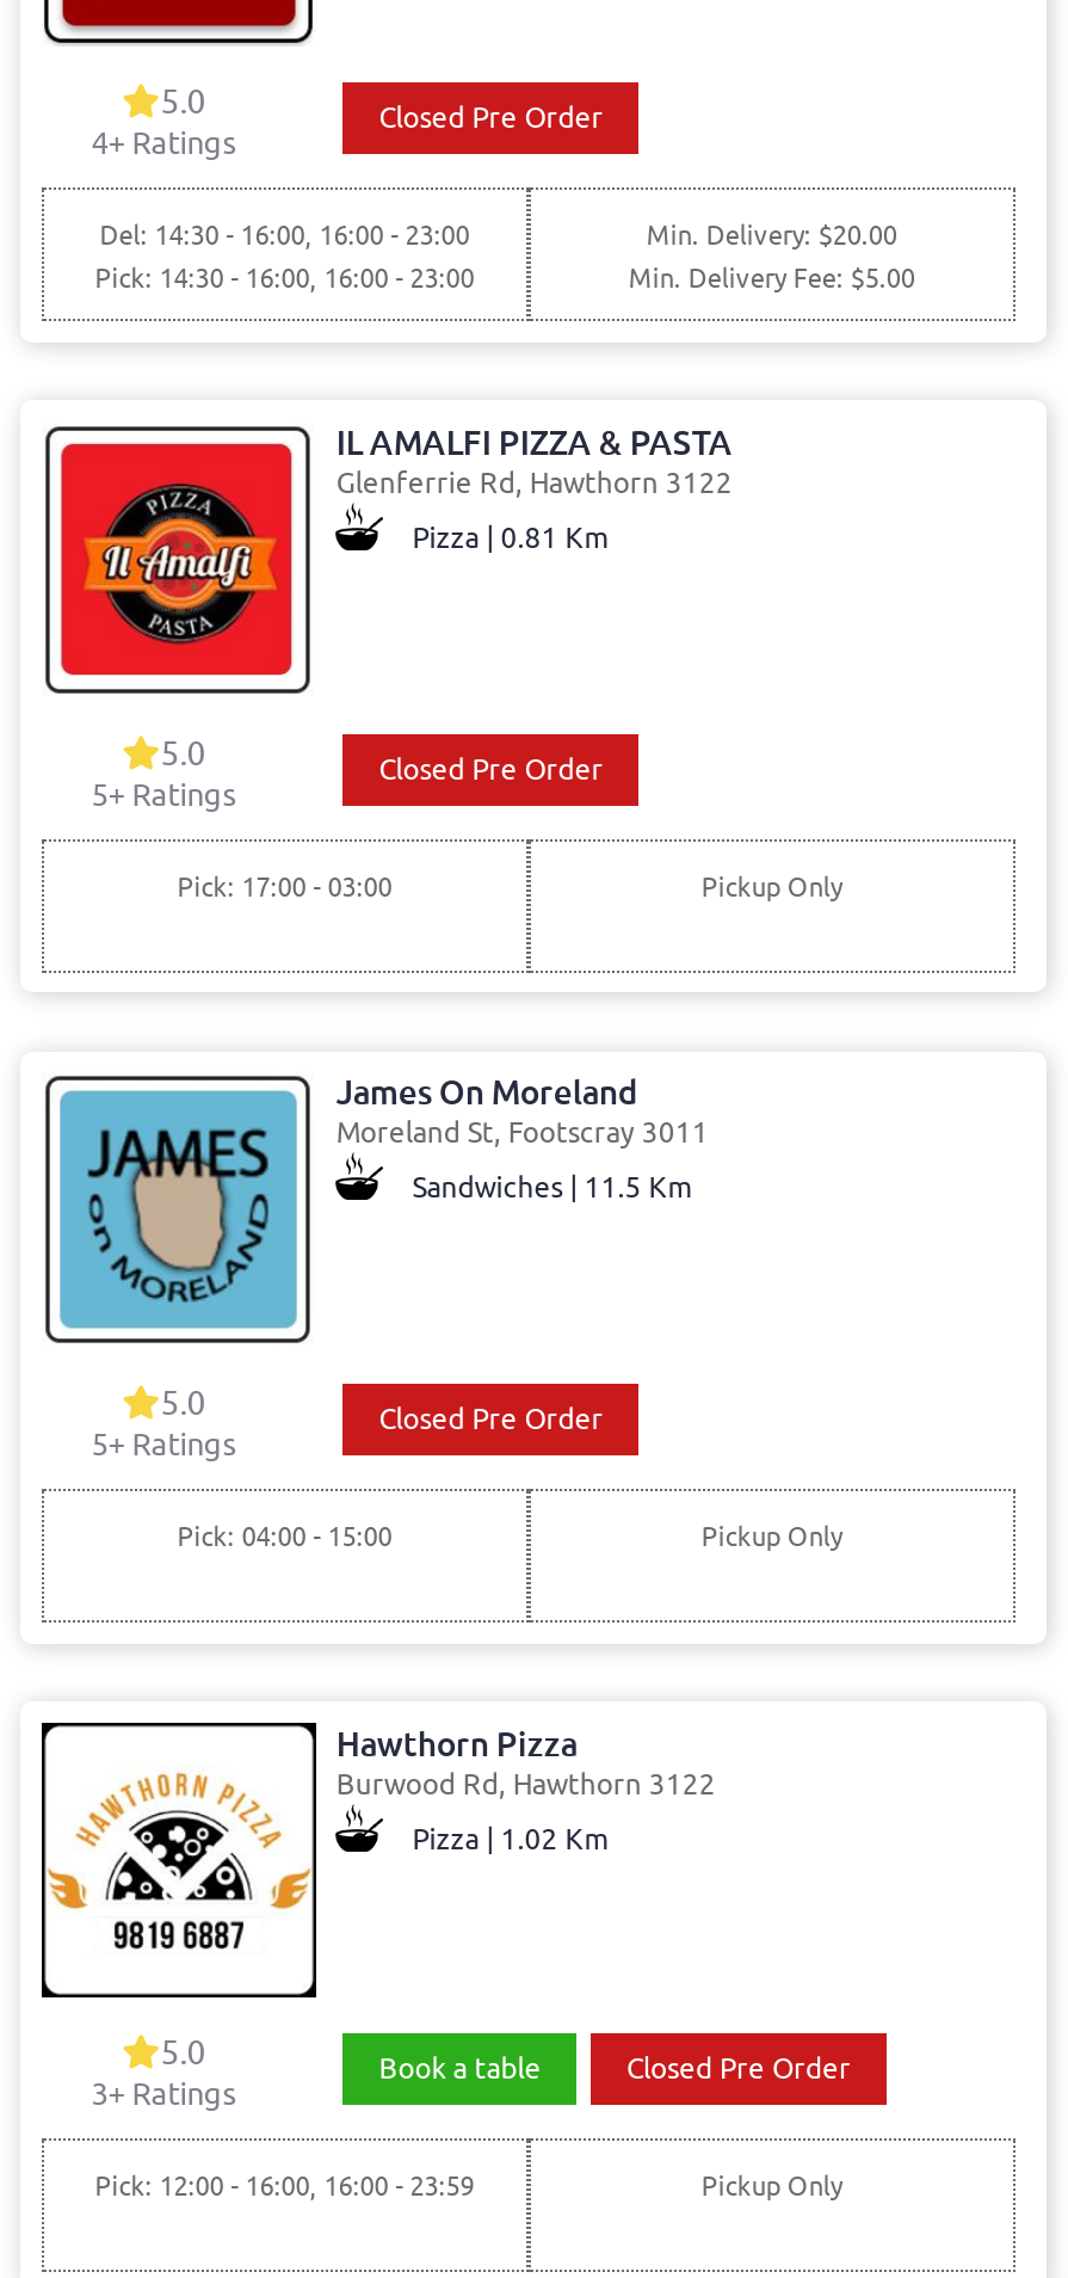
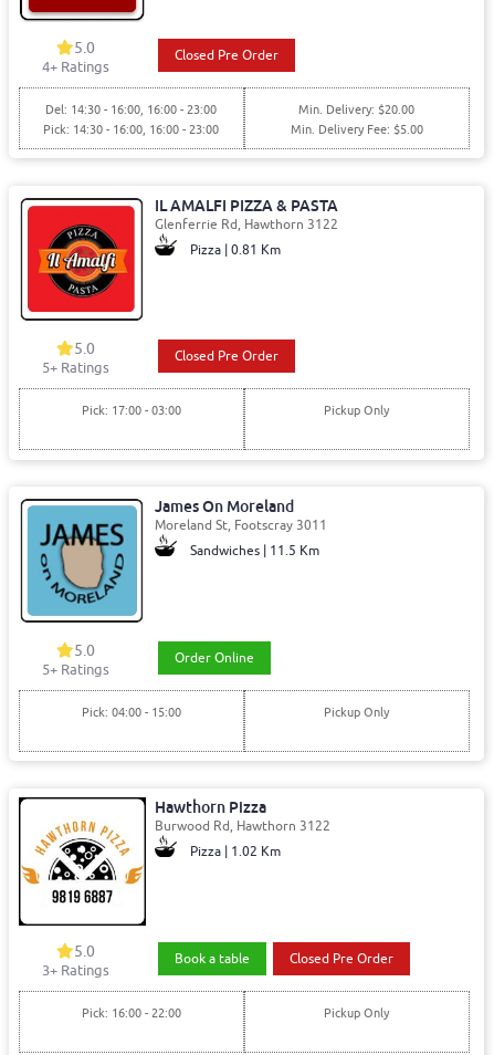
[379,1400,603,1439] Closed Pre Order -> [175,649,255,666] Order Online
[95,2171,474,2204] Pick: 12:00 - 16:00, 16:00 - 23:59 -> [81,1005,181,1021] Pick: 16:00 - 22:00

